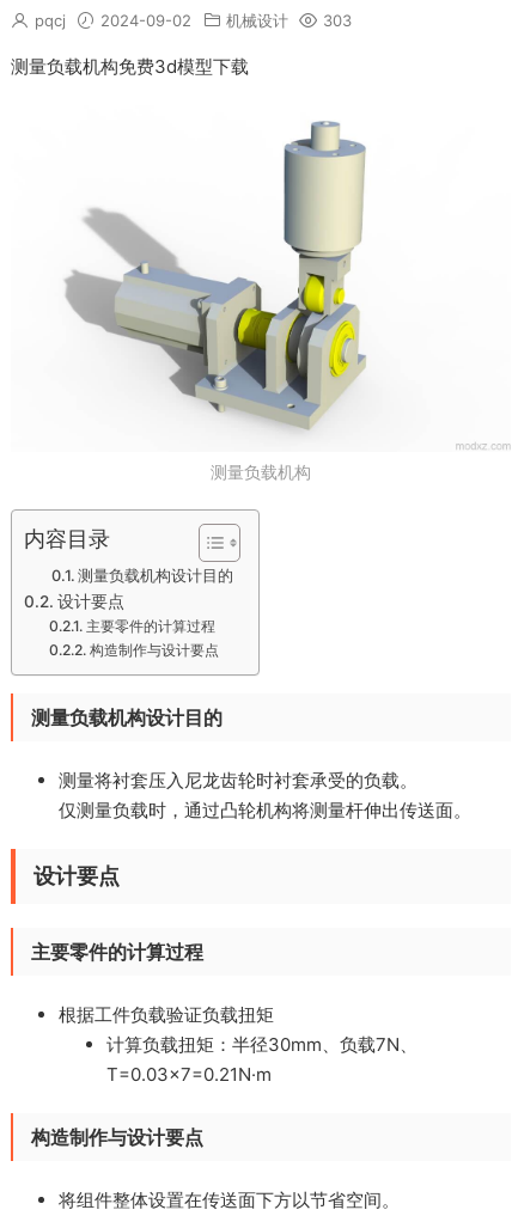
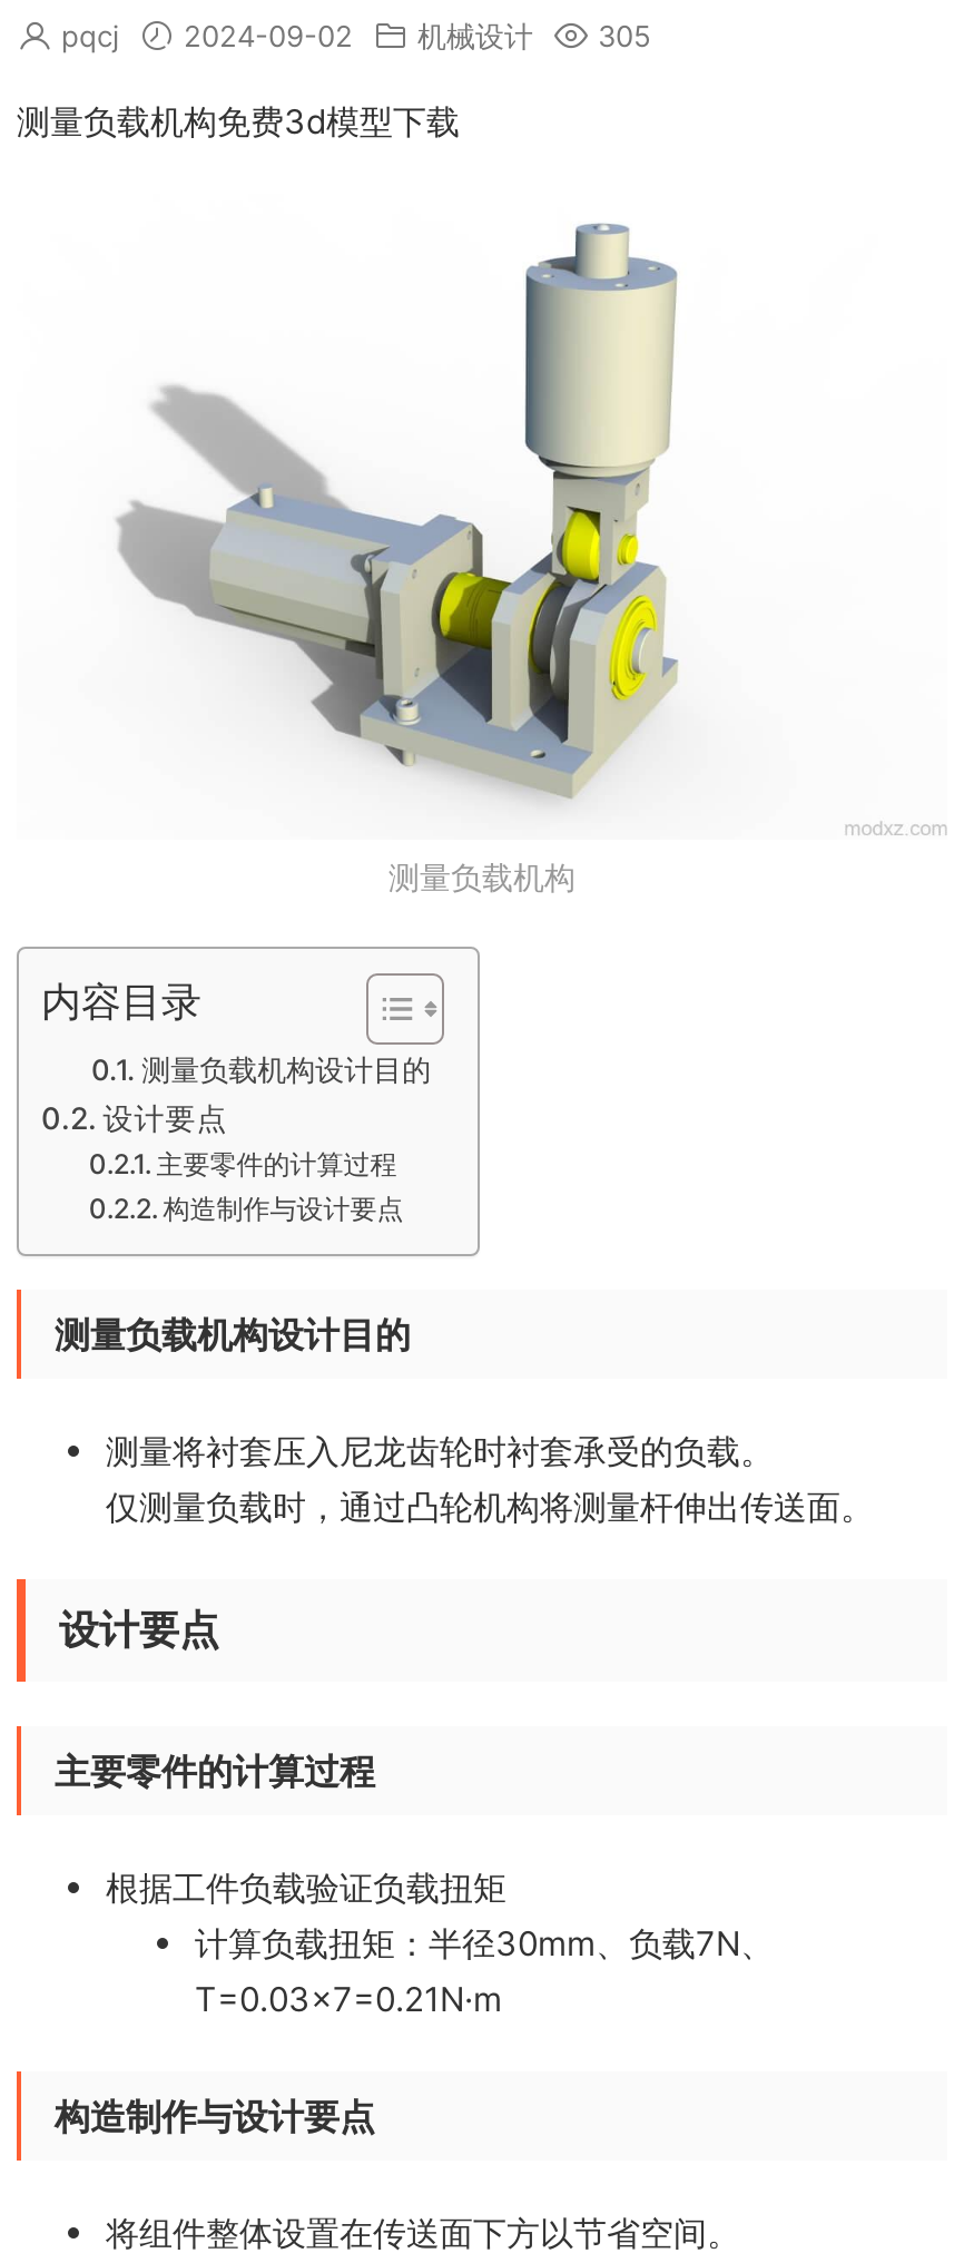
[35,11,352,30] pqcj 2024-09-02 机械设计 303 -> [61,18,651,53] pqcj 2024-09-02 机械设计 305

